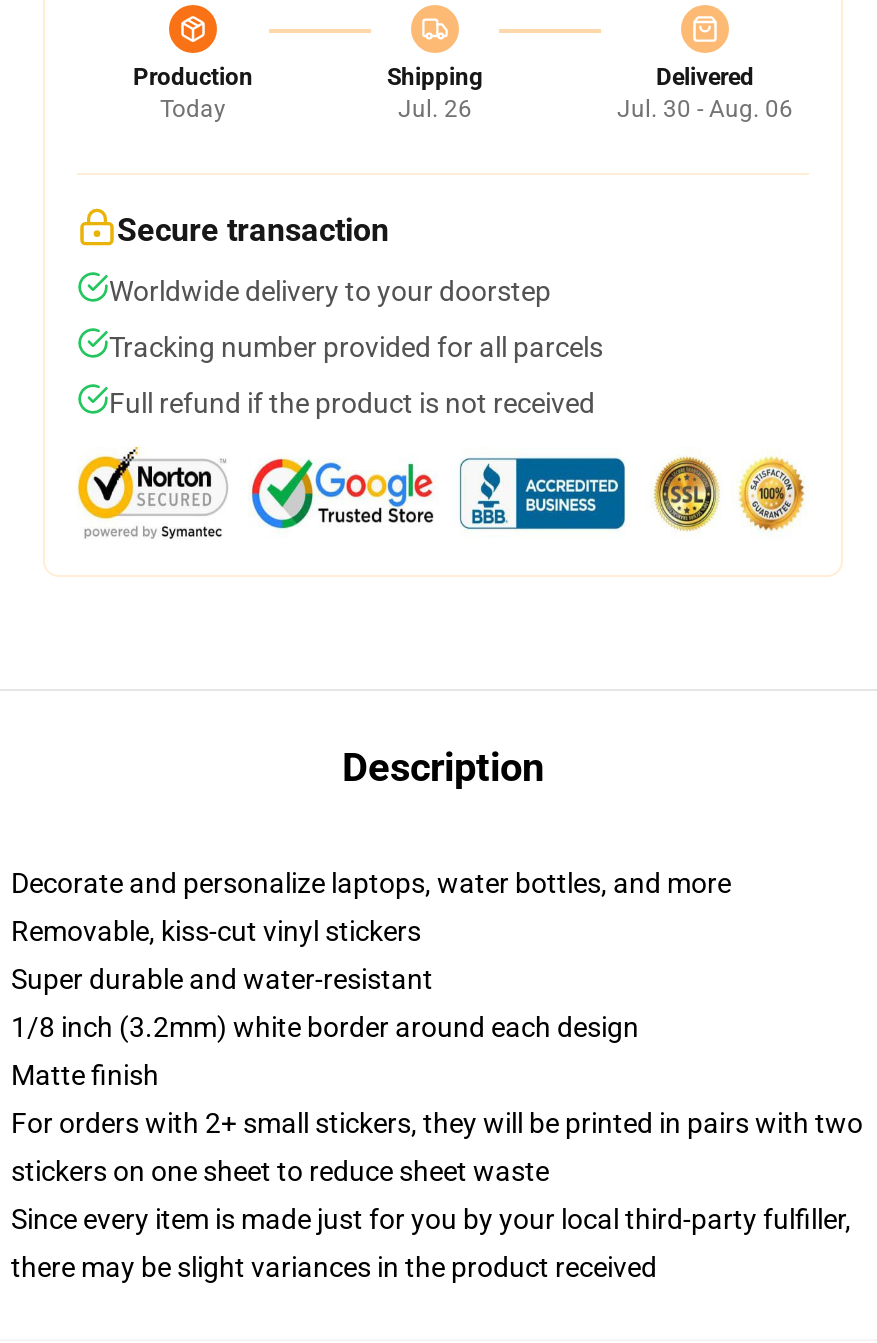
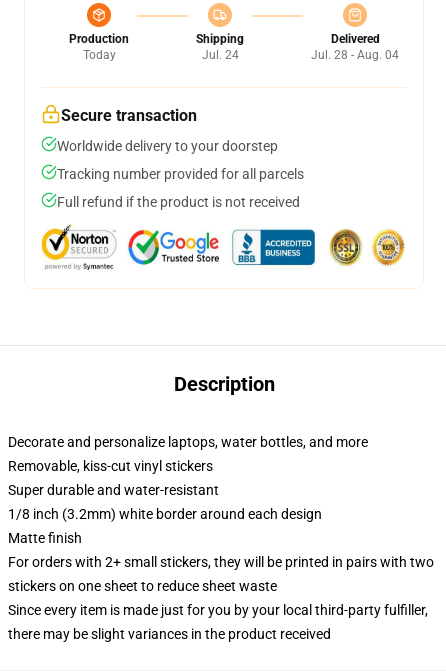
[398,95,472,123] Jul. 26 -> [201,48,238,62] Jul. 24
[617,95,793,123] Jul. 30 - Aug. 06 -> [311,48,399,62] Jul. 28 - Aug. 04

